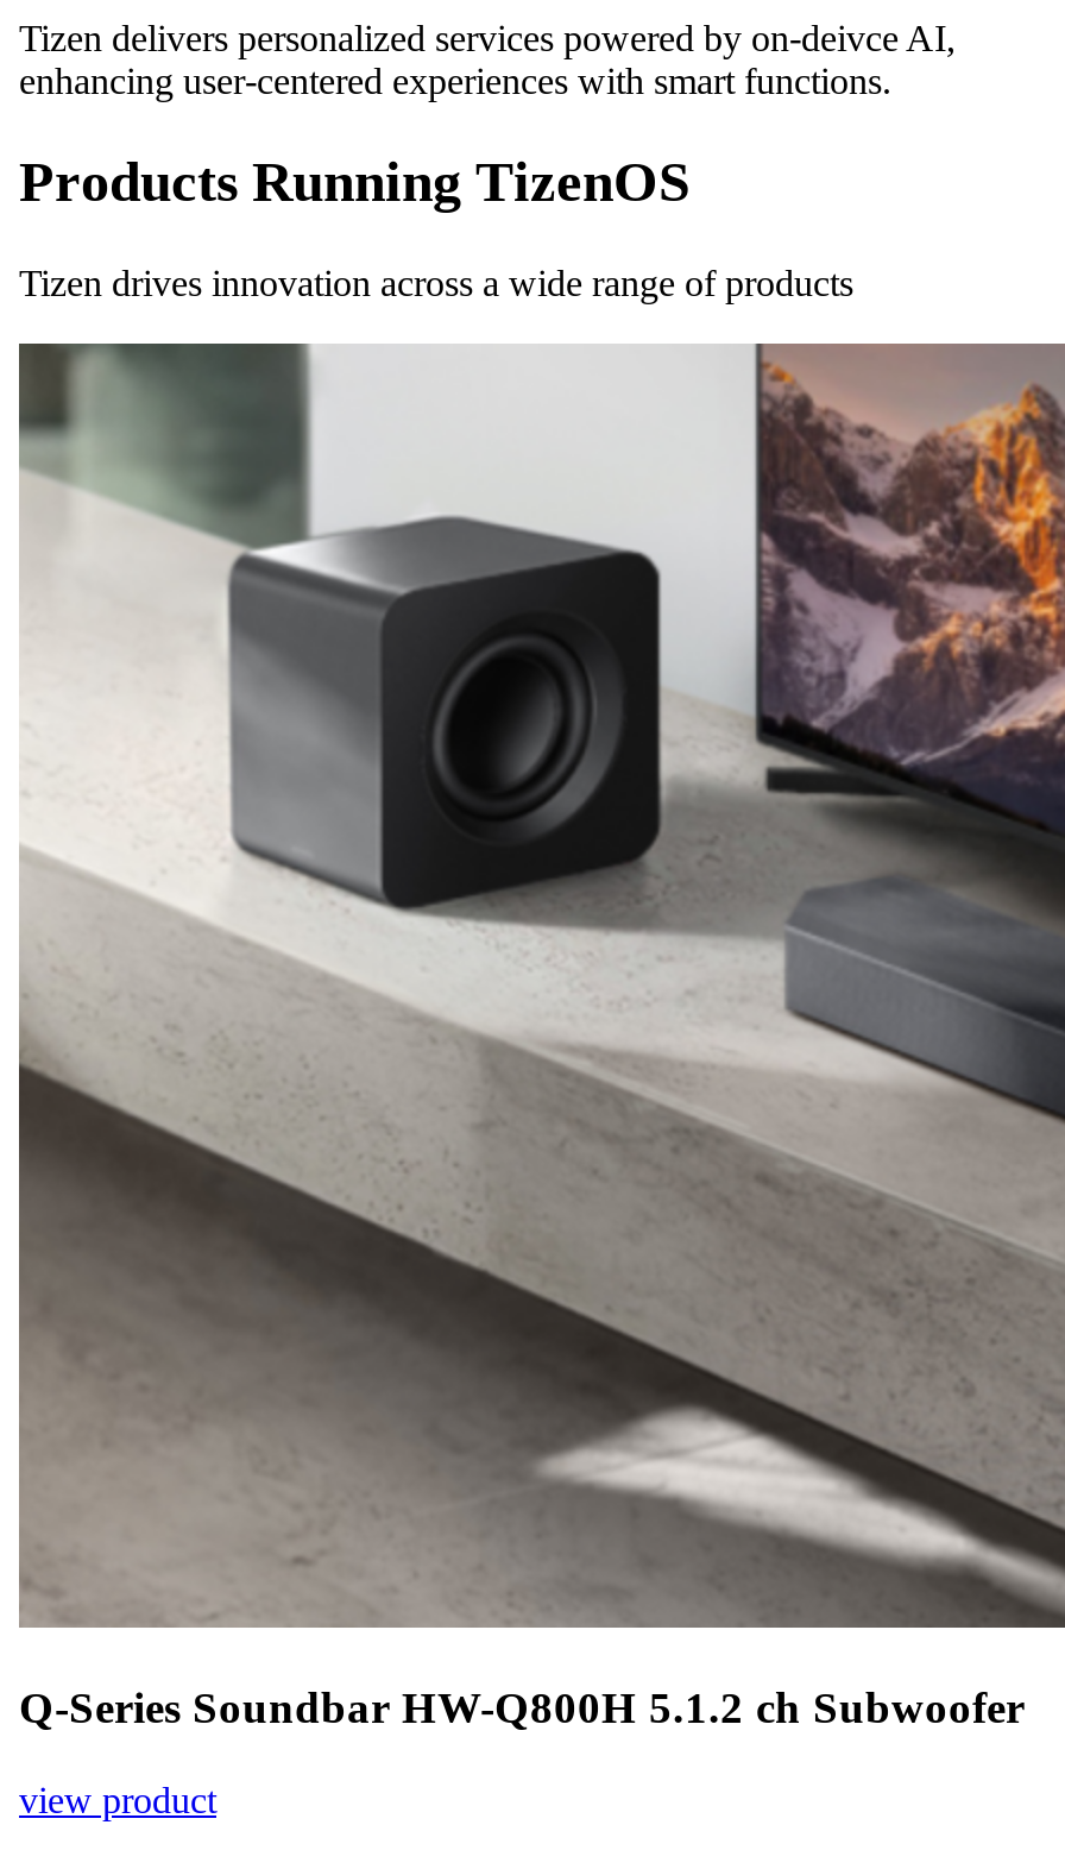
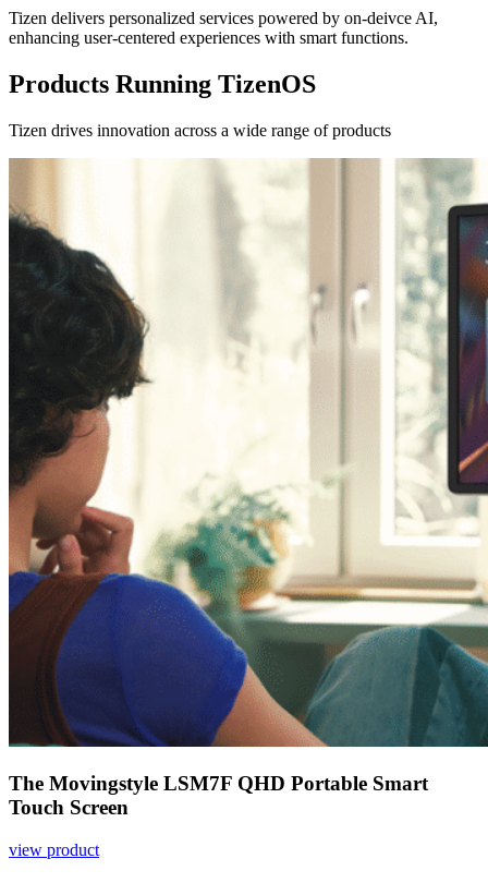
[17,341,1058,1732] [image] | Q-Series Soundbar HW-Q800H 5.1.2 ch Subwoofer -> [8,157,485,819] [image] | The Movingstyle LSM7F QHD Portable Smart | Touch Screen

